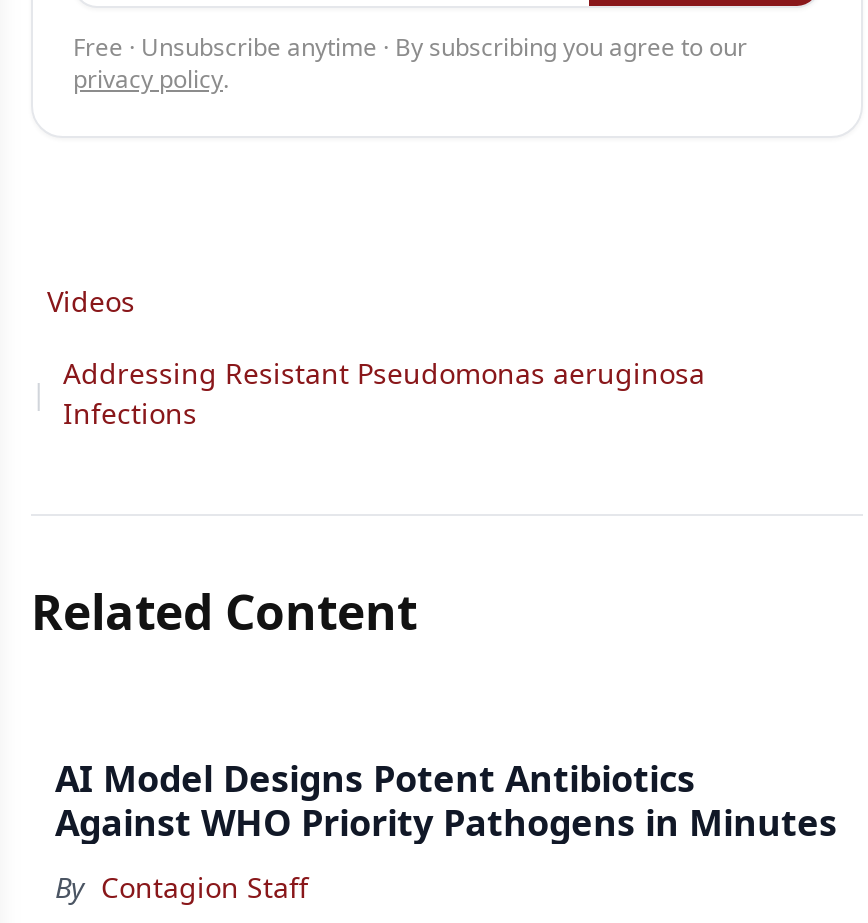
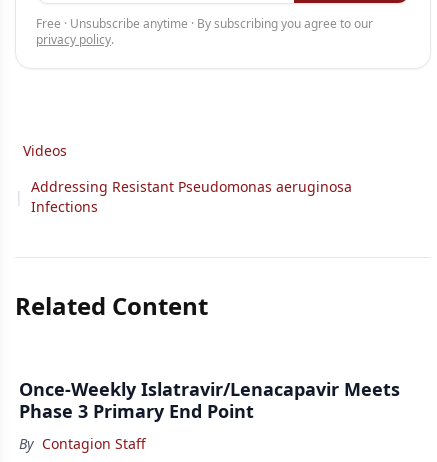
[55,754,837,846] AI Model Designs Potent Antibiotics | Against WHO Priority Pathogens in Minutes -> [19,377,400,423] Once-Weekly Islatravir/Lenacapavir Meets | Phase 3 Primary End Point

